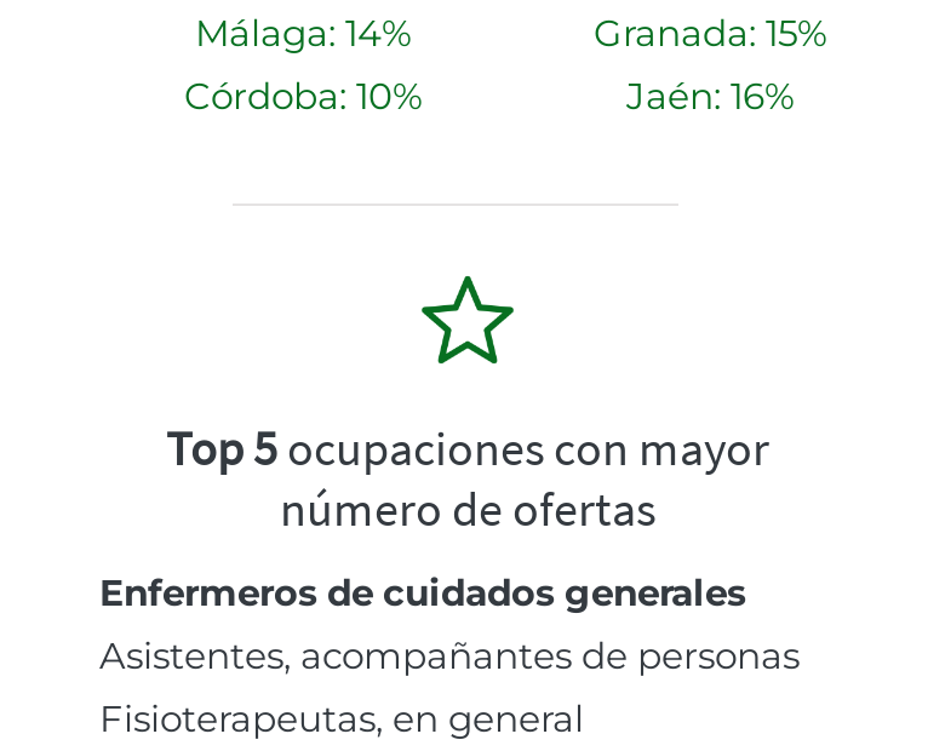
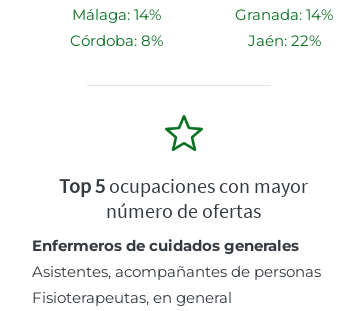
[594,10,826,56] Granada: 15% -> [235,5,333,24] Granada: 14%
[184,73,422,119] Córdoba: 10% -> [69,31,162,50] Córdoba: 8%
[626,73,794,119] Jaén: 16% -> [247,31,320,50] Jaén: 22%

